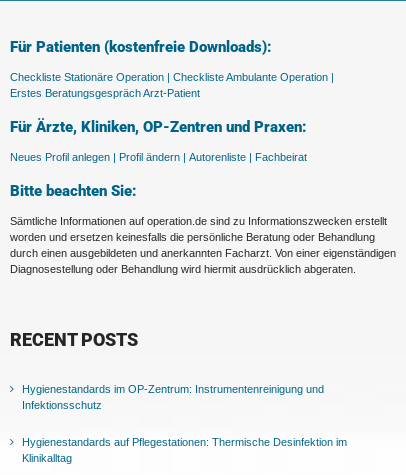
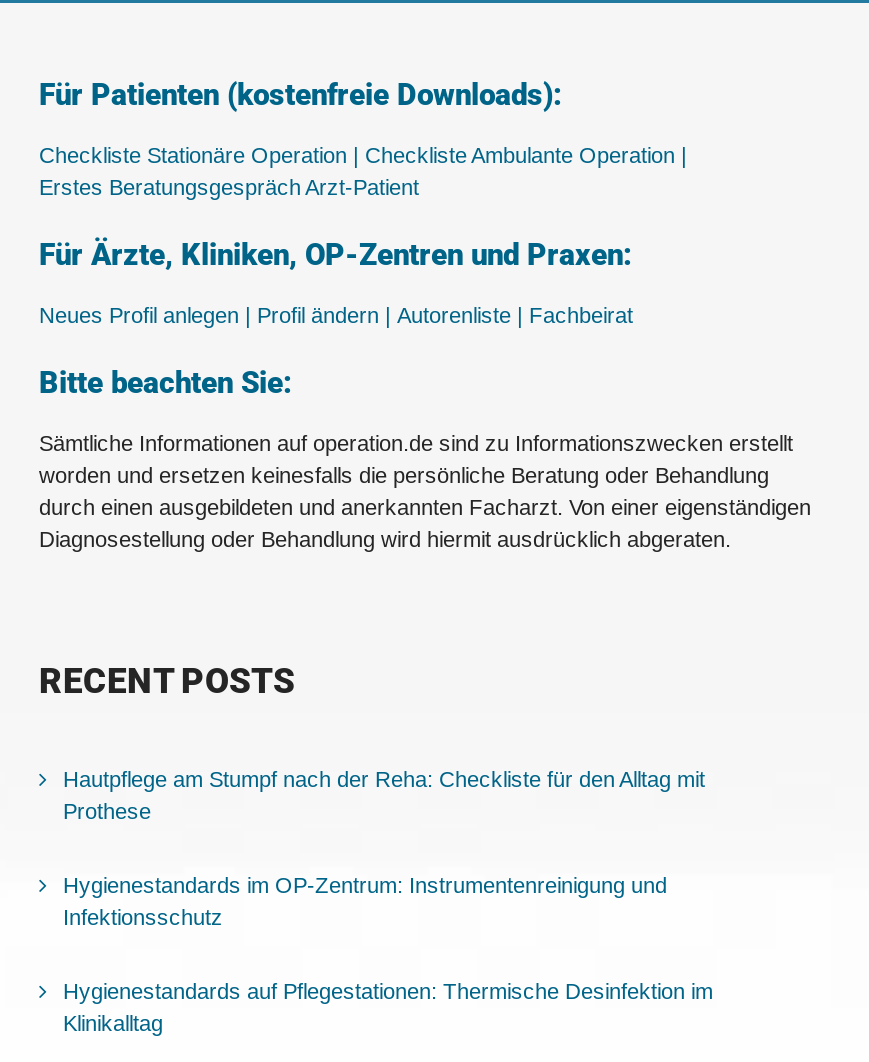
none -> [63,766,705,822] Hautpflege am Stumpf nach der Reha: Checkliste für den Alltag mit | Prothese

